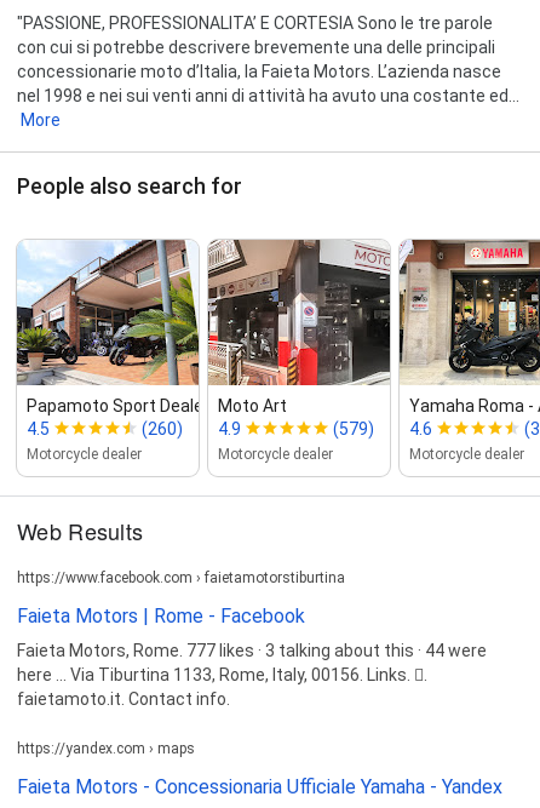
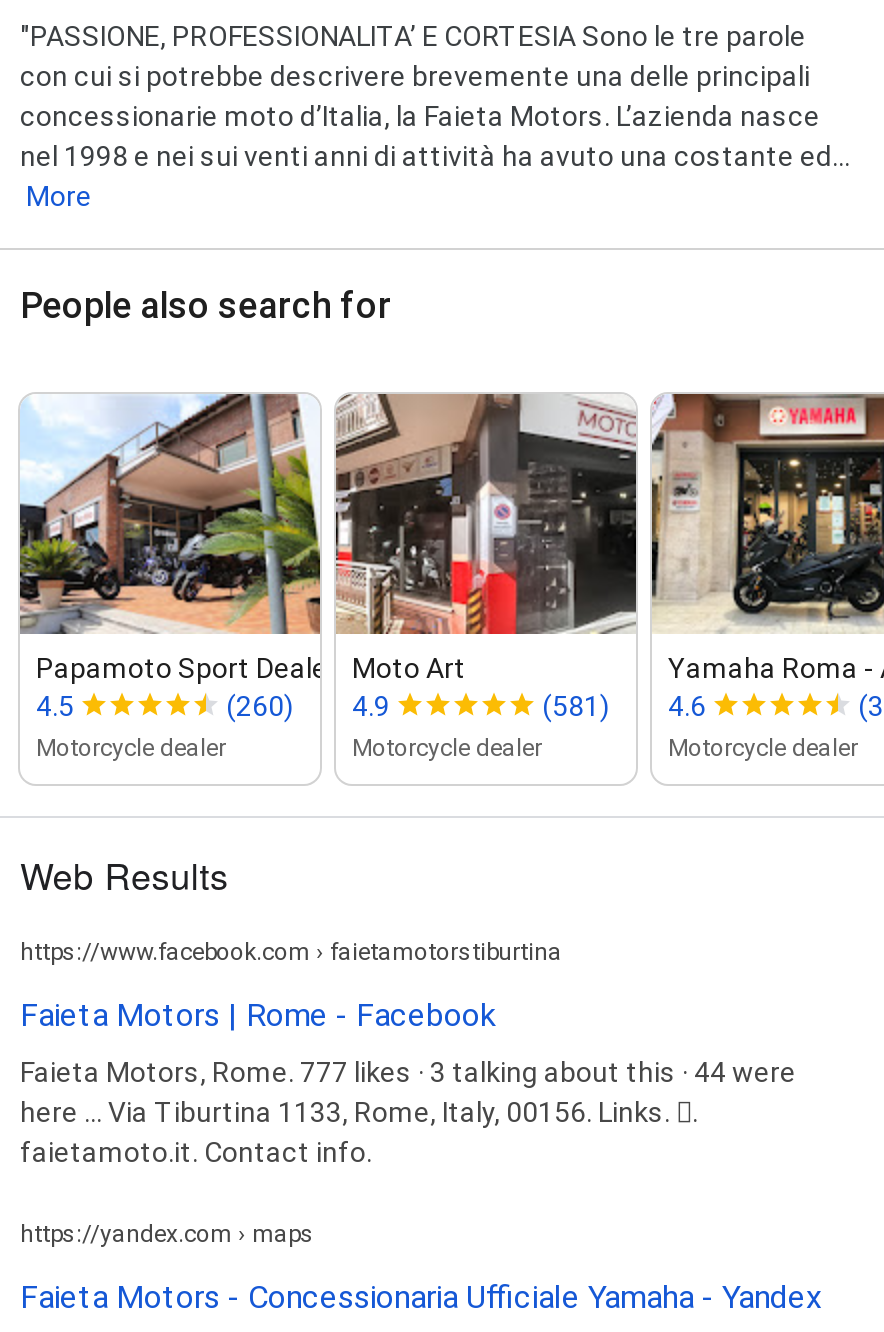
[333,419,432,438] (579) 4.6 -> [542,689,706,721] (581) 4.6

